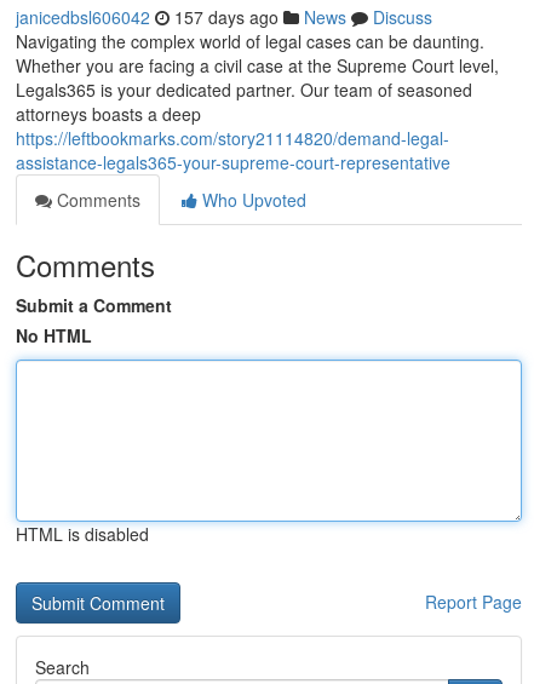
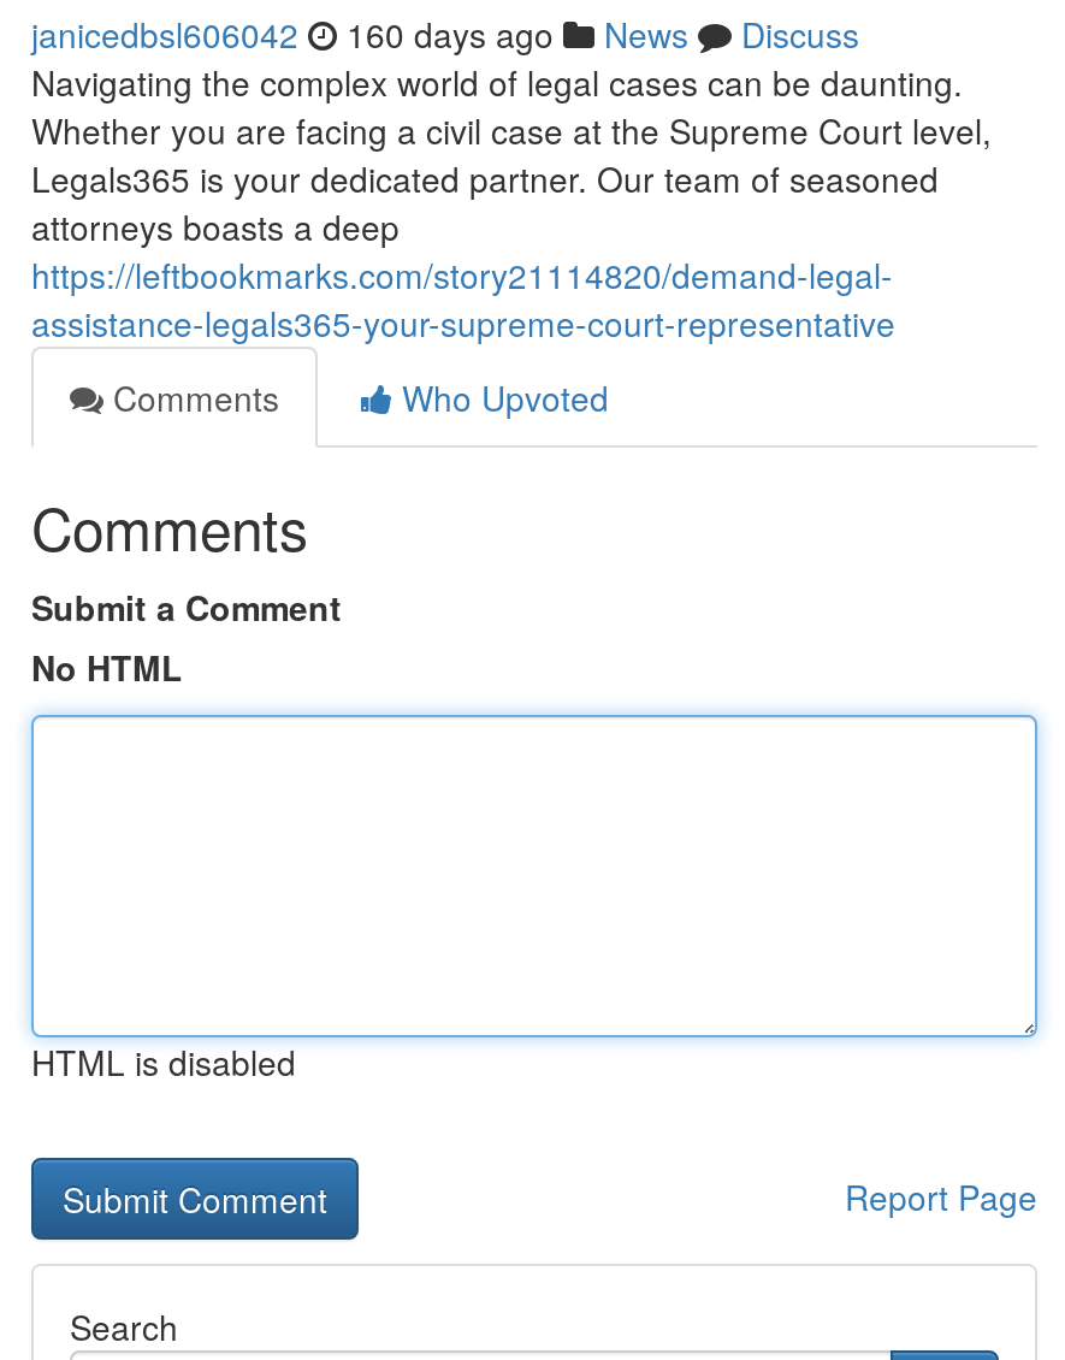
[16,5,432,29] janicedbsl606042 157 days ago News Discuss -> [31,10,859,58] janicedbsl606042 160 days ago News Discuss

